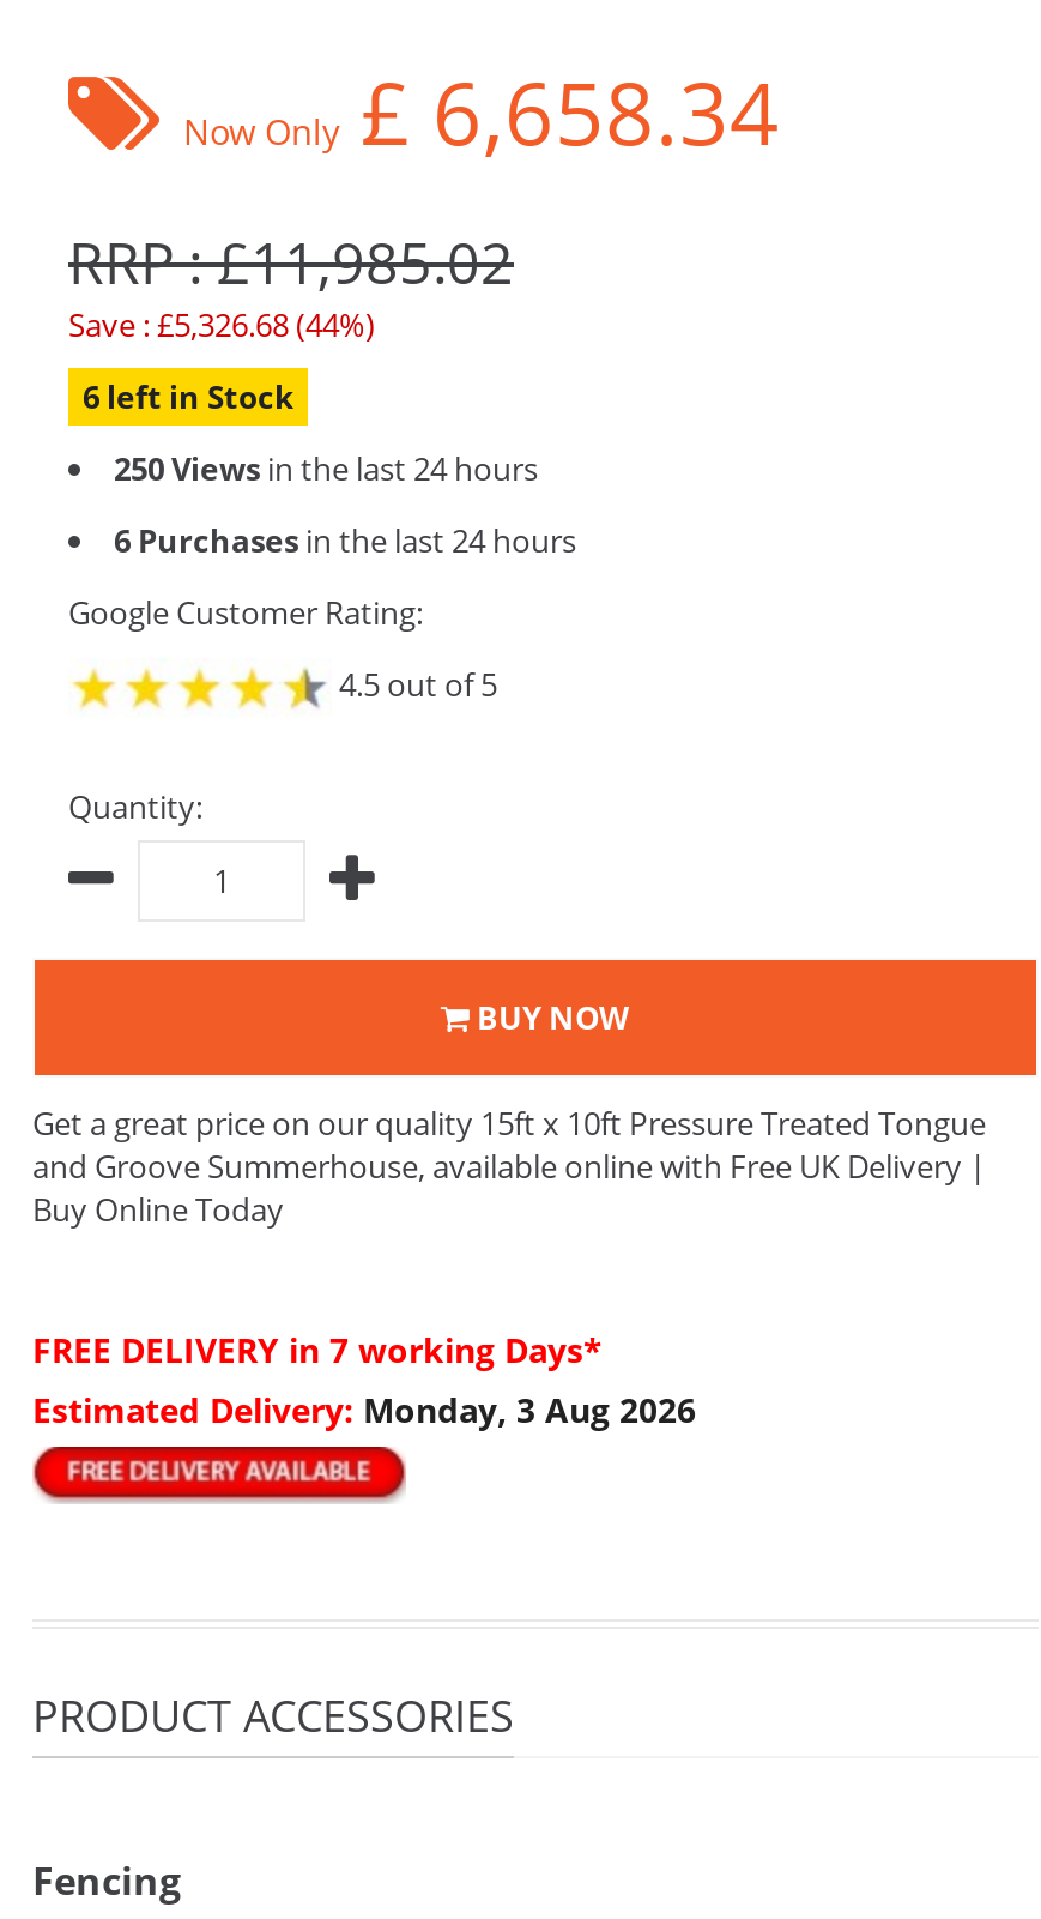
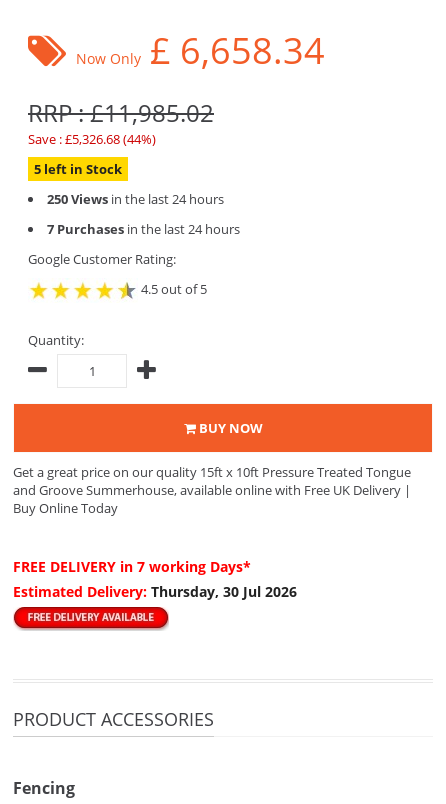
[83,375,293,418] 6 left in Stock -> [34,160,122,178] 5 left in Stock
[114,519,576,562] 6 Purchases in the last 24 hours -> [47,220,240,238] 7 Purchases in the last 24 hours
[32,1387,696,1432] Estimated Delivery: Monday, 3 Aug 2026 -> [13,582,297,601] Estimated Delivery: Thursday, 30 Jul 2026

